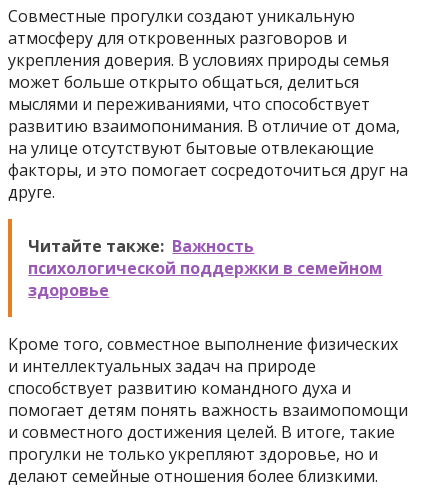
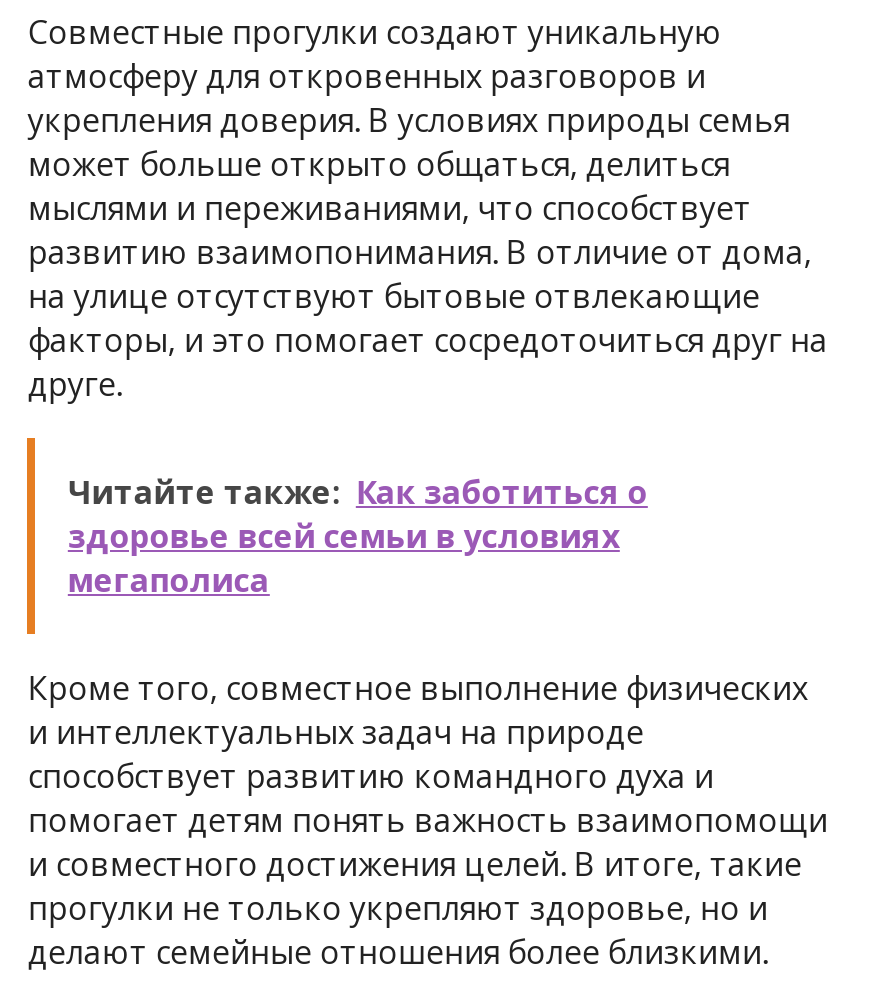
[28,235,382,301] Читайте также: Важность | психологической поддержки в семейном | здоровье -> [68,470,648,602] Читайте также: Как заботиться о | здоровье всей семьи в условиях | мегаполиса

